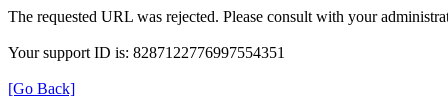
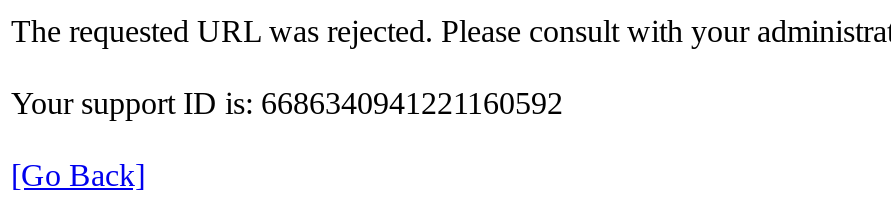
[8,44,285,61] Your support ID is: 8287122776997554351 -> [11,86,563,120] Your support ID is: 6686340941221160592

